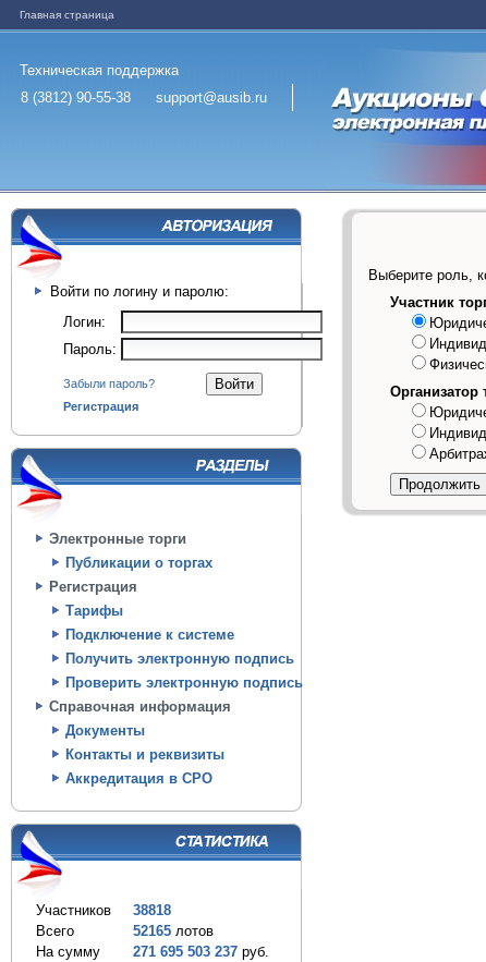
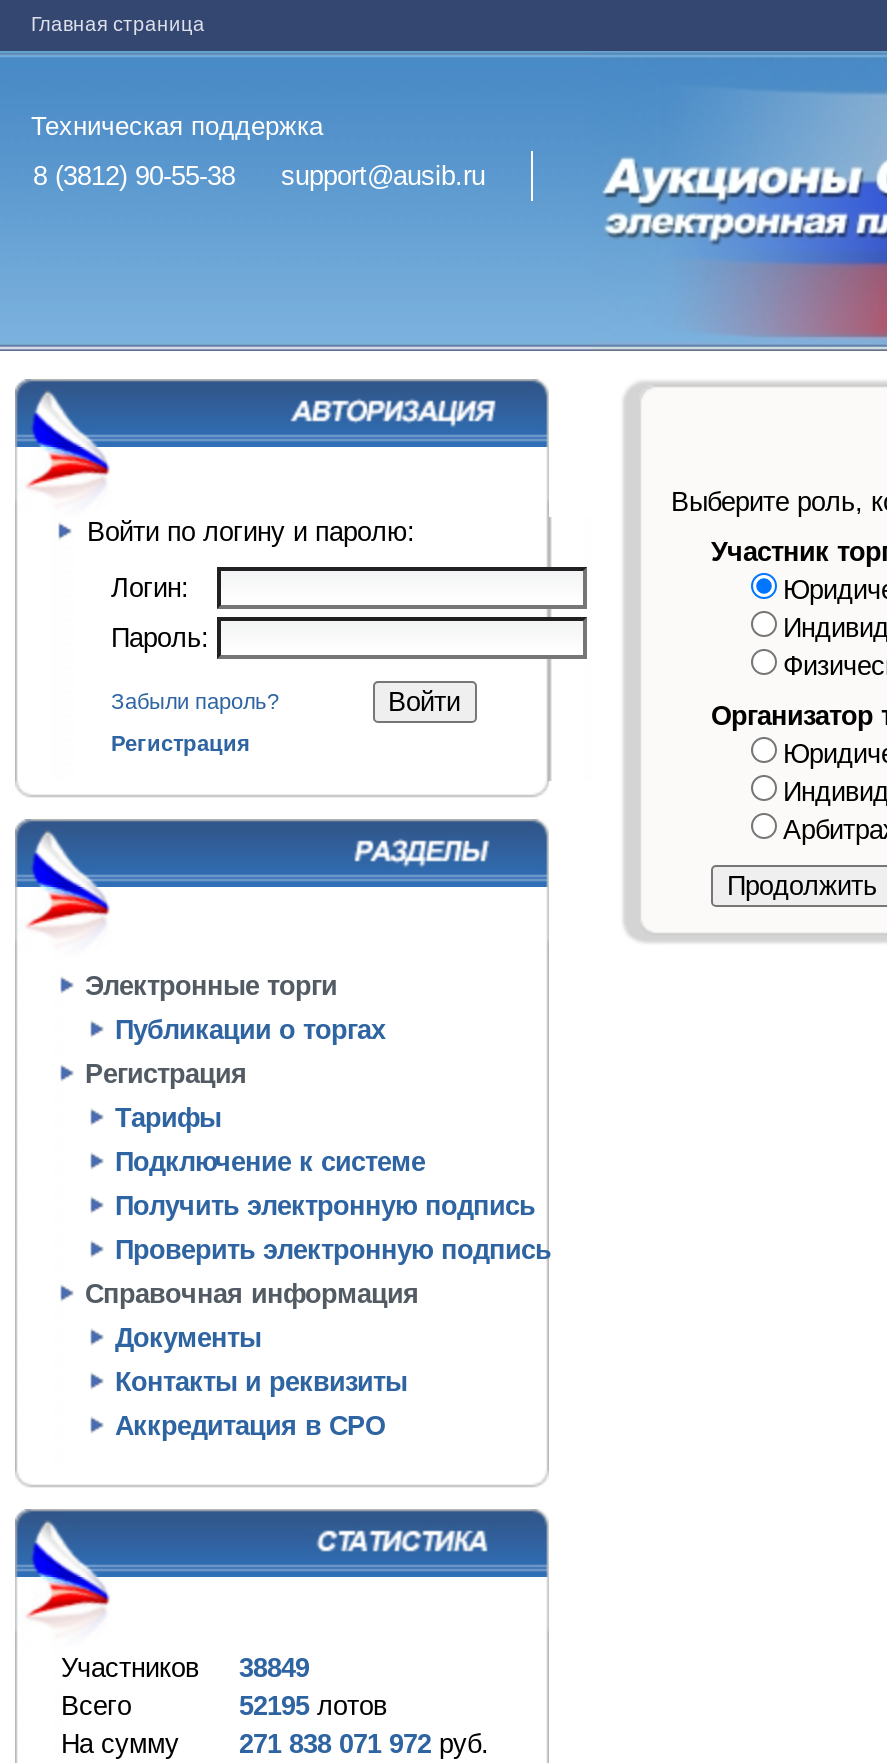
[36,902,171,918] Участников 38818 -> [61,1653,309,1683] Участников 38849
[133,923,214,939] 52165 лотов -> [239,1691,387,1721] 52195 лотов
[36,943,269,960] На сумму 271 695 503 237 руб. -> [61,1729,489,1759] На сумму 271 838 071 972 руб.

